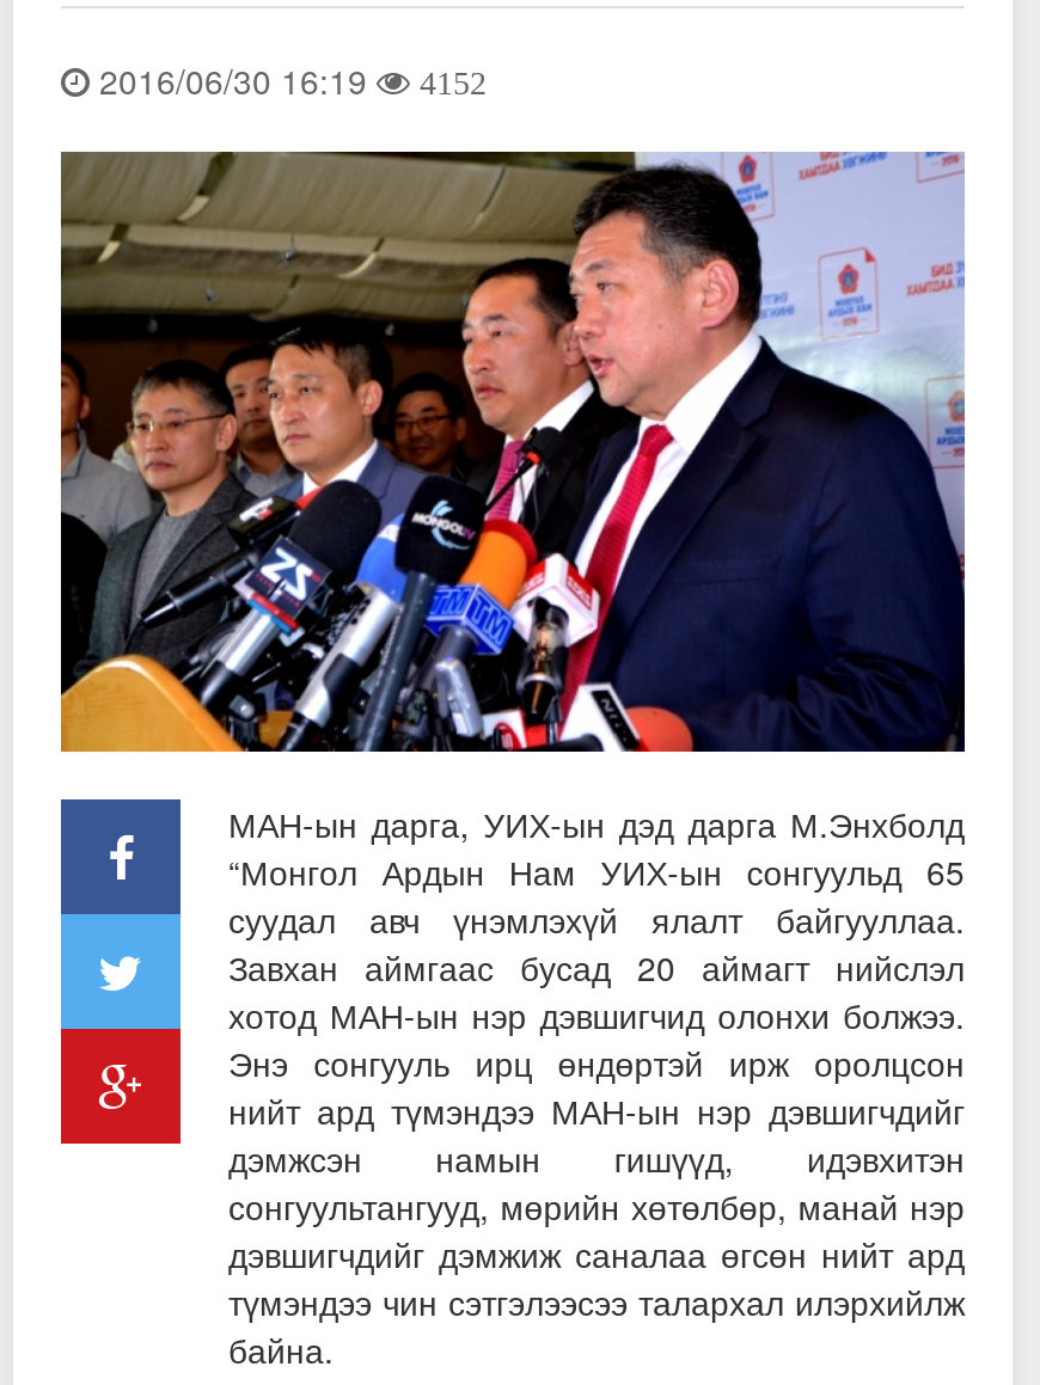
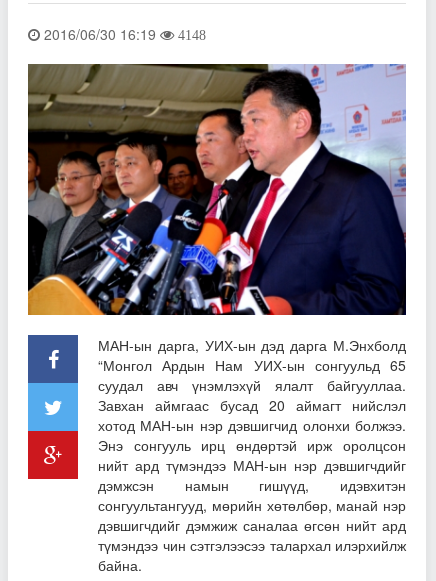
[90,56,487,104] 2016/06/30 16:19 4152 -> [40,24,206,44] 2016/06/30 16:19 4148

